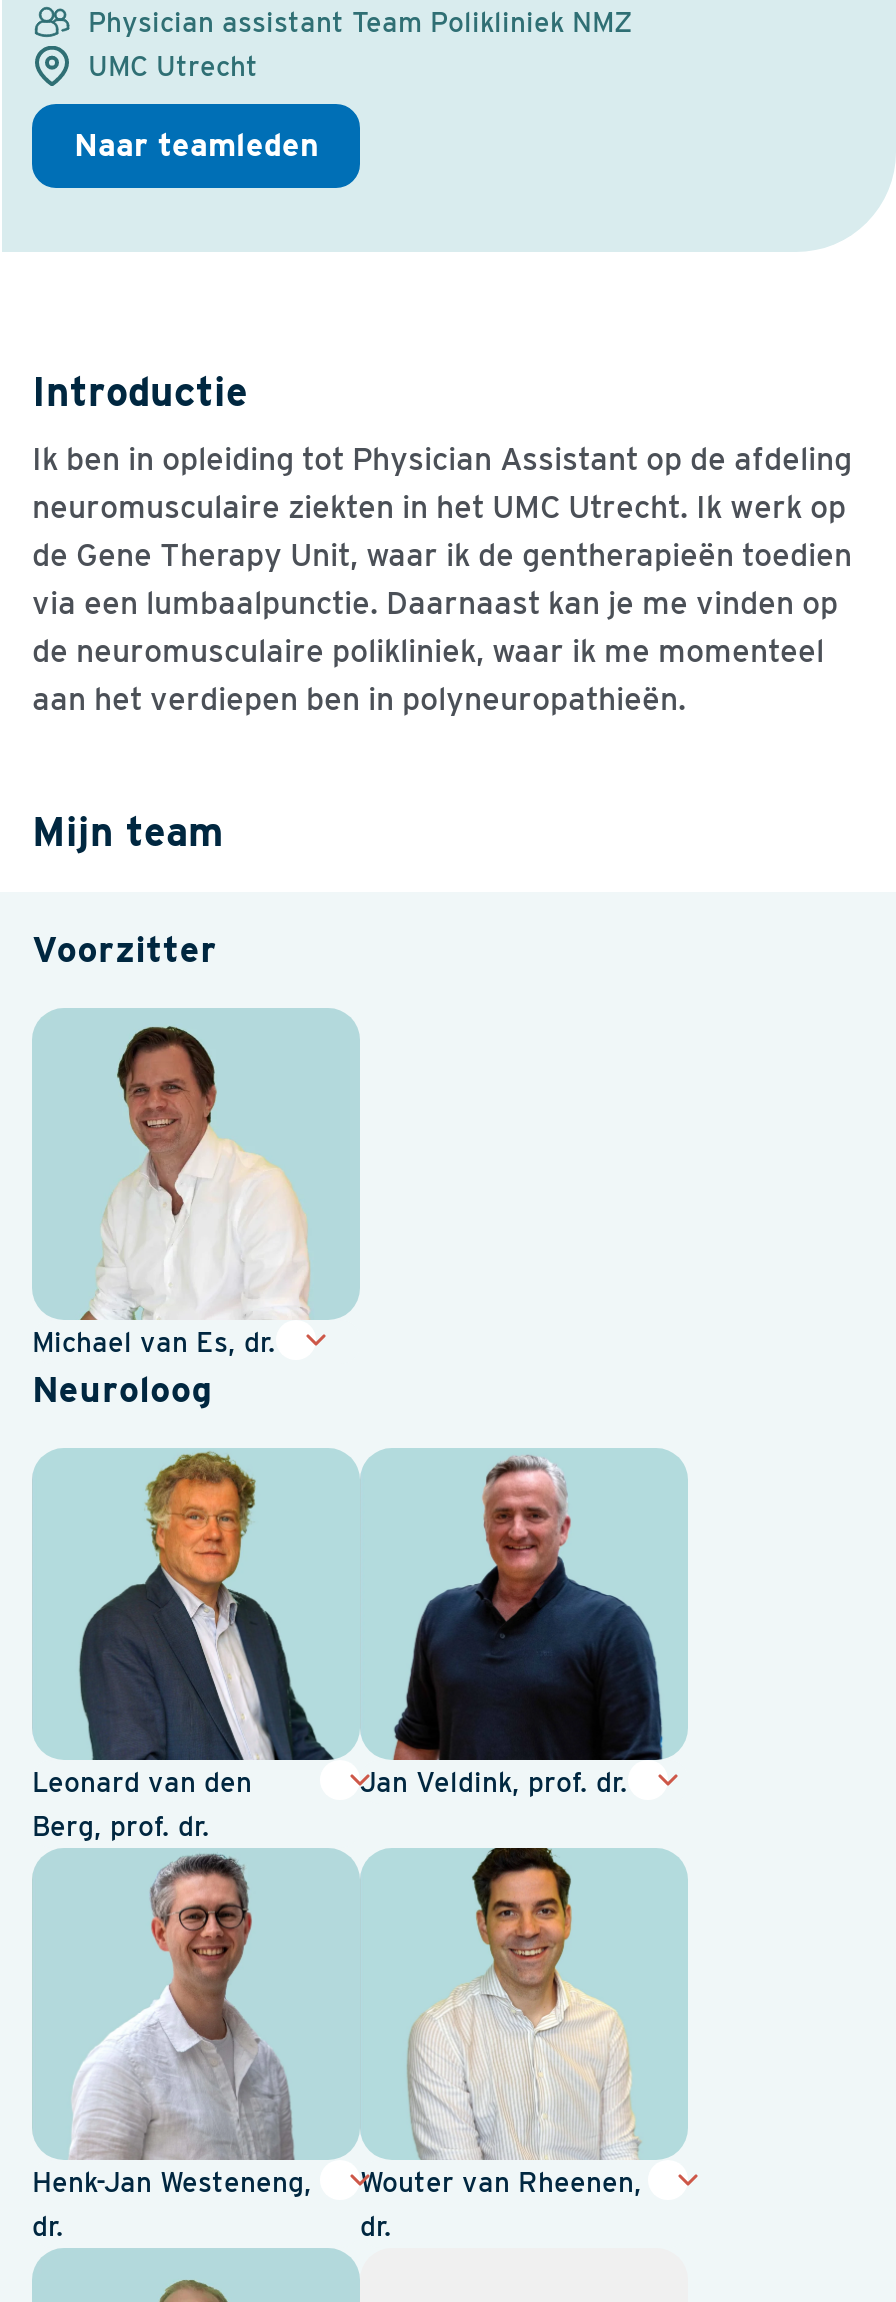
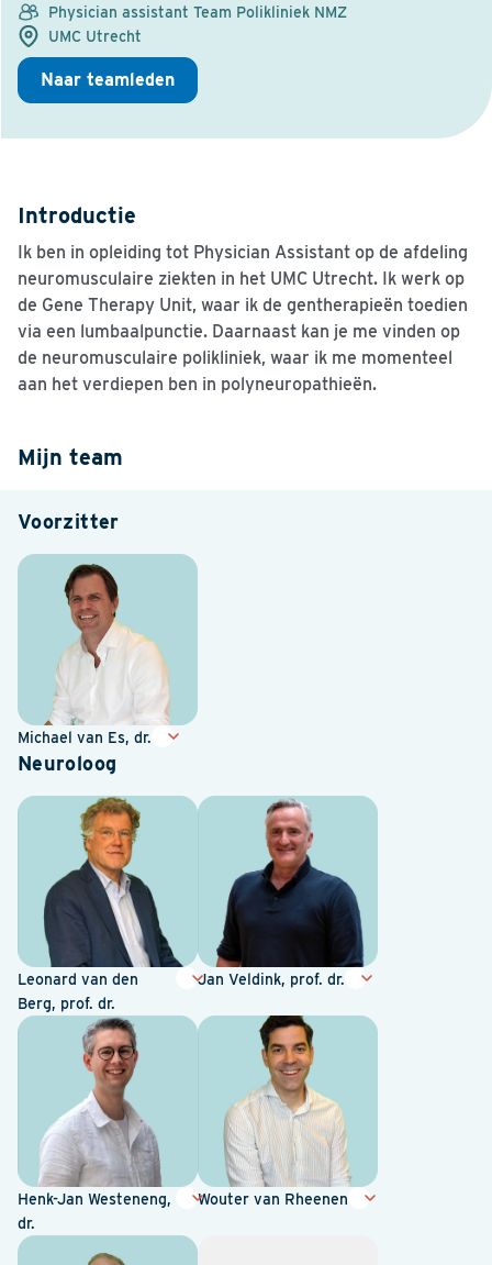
[360,2166,642,2242] Wouter van Rheenen, | dr. -> [198,1190,348,1208] Wouter van Rheenen

